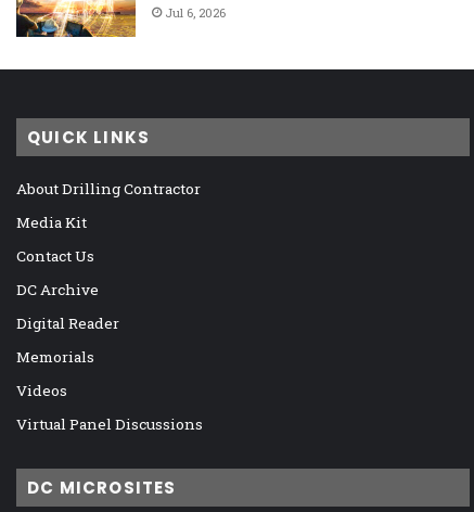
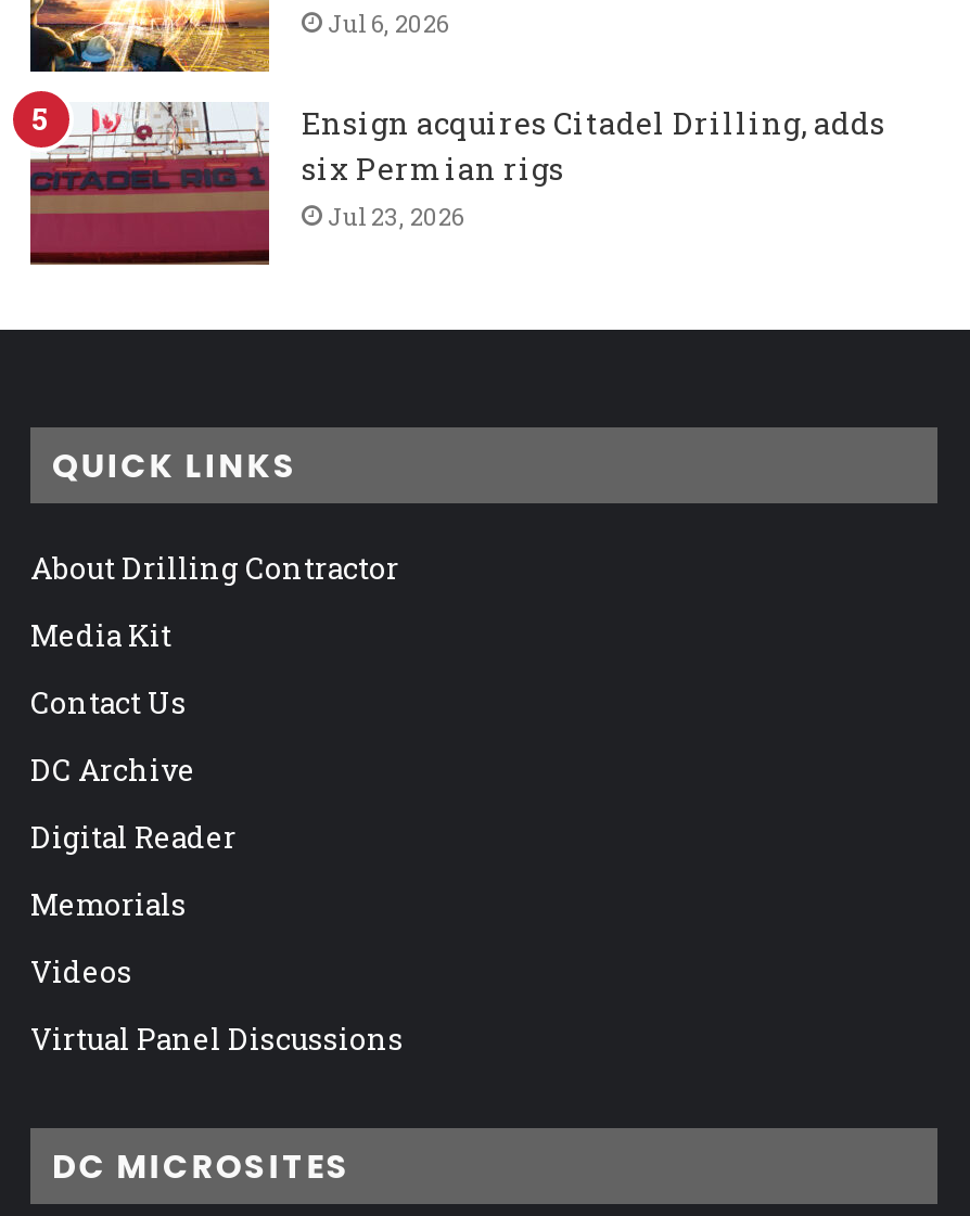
none -> [11,89,885,267] [image] | Ensign acquires Citadel Drilling, adds | six Permian rigs | Jul 23, 2026

